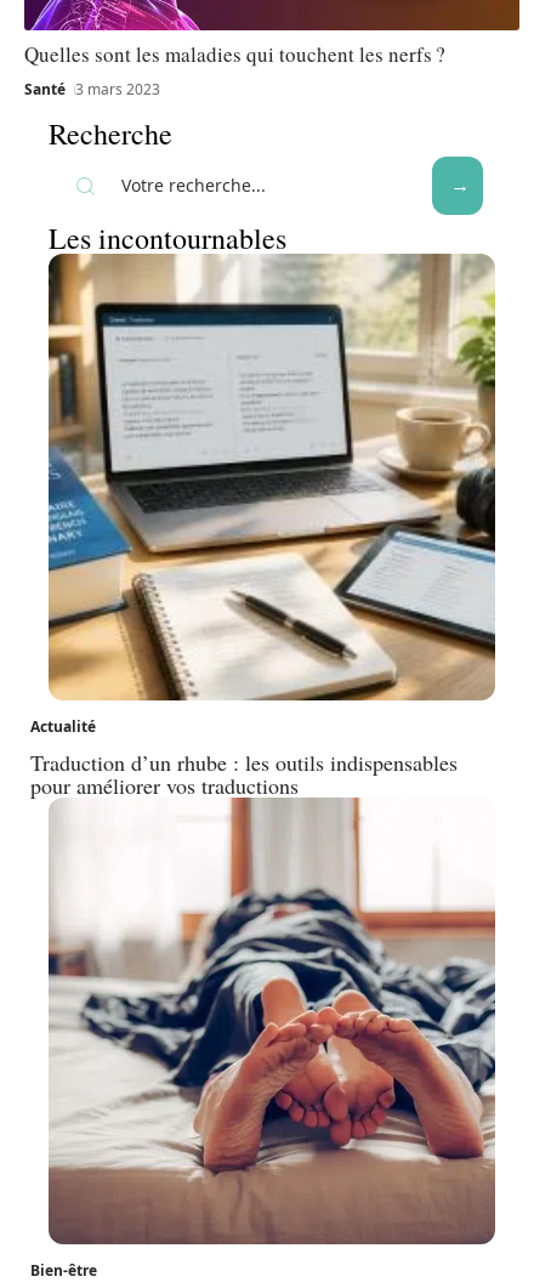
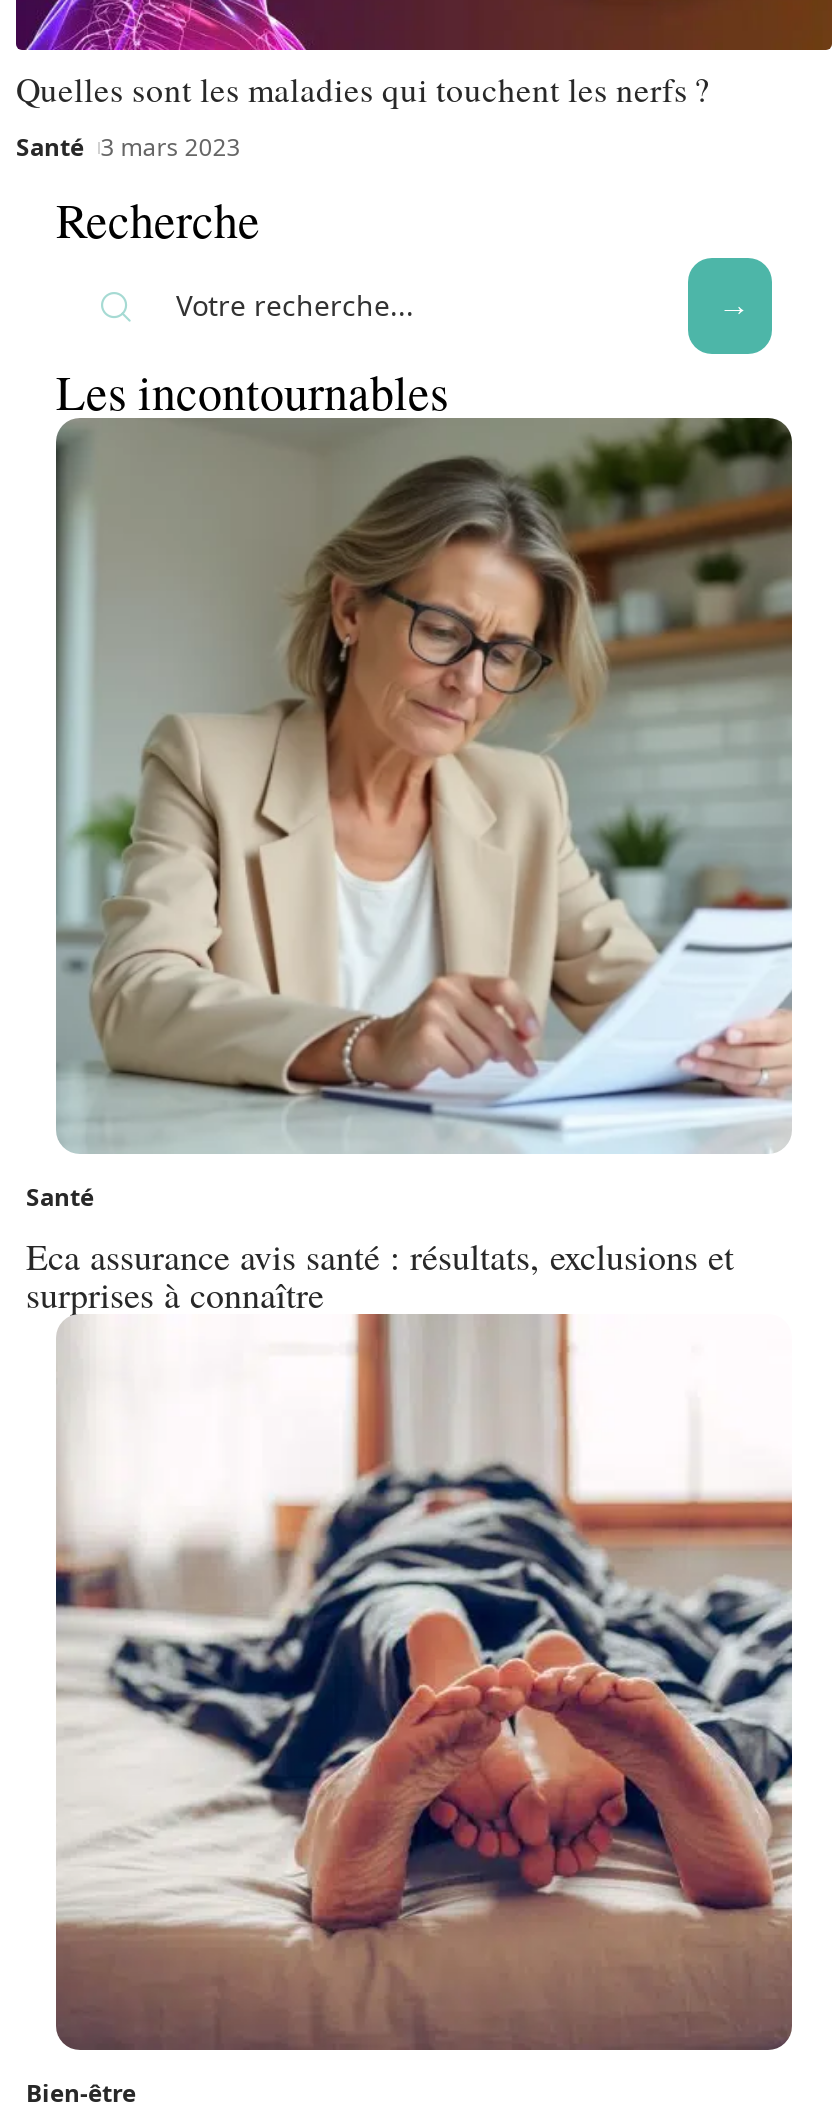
[30,254,496,800] [image] | Actualité | Traduction d’un rhube : les outils indispensables | pour améliorer vos traductions -> [26,416,794,1319] [image] | Santé | Eca assurance avis santé : résultats, exclusions et | surprises à connaître

